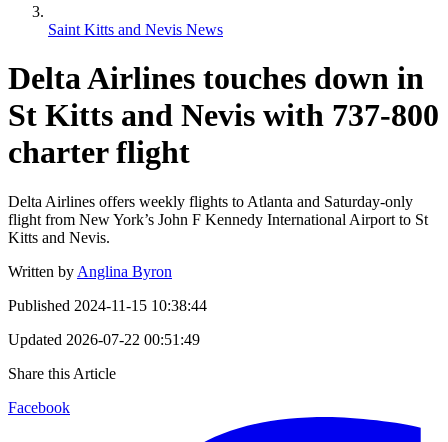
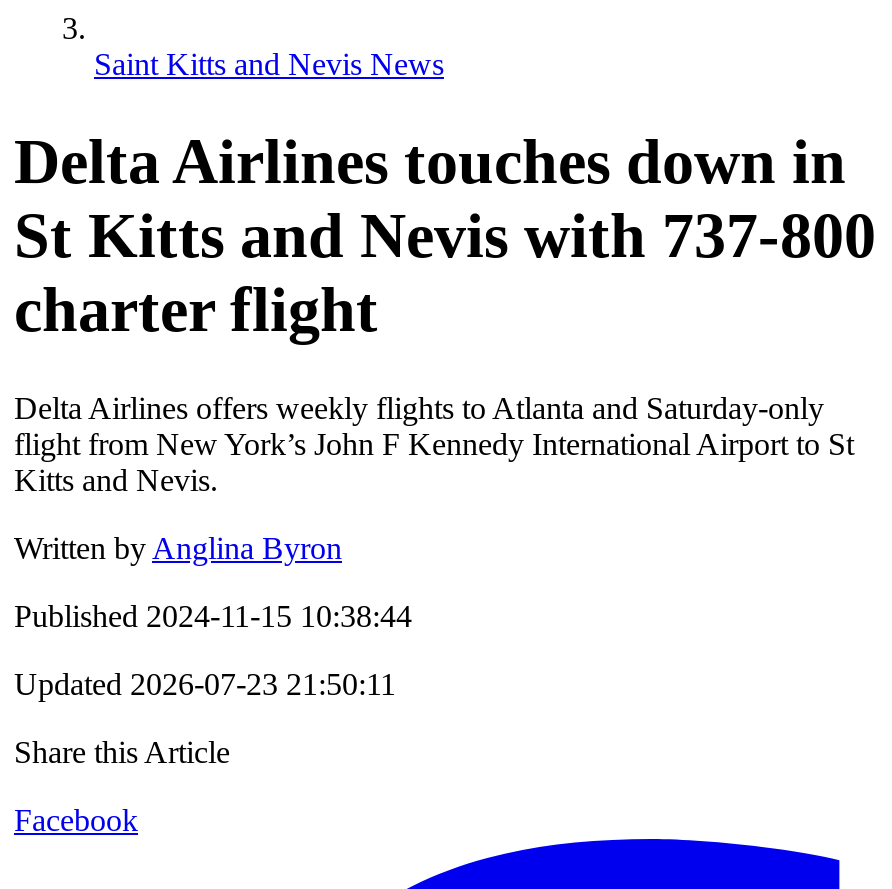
[8,331,200,348] Updated 2026-07-22 00:51:49 -> [14,667,396,701] Updated 2026-07-23 21:50:11

